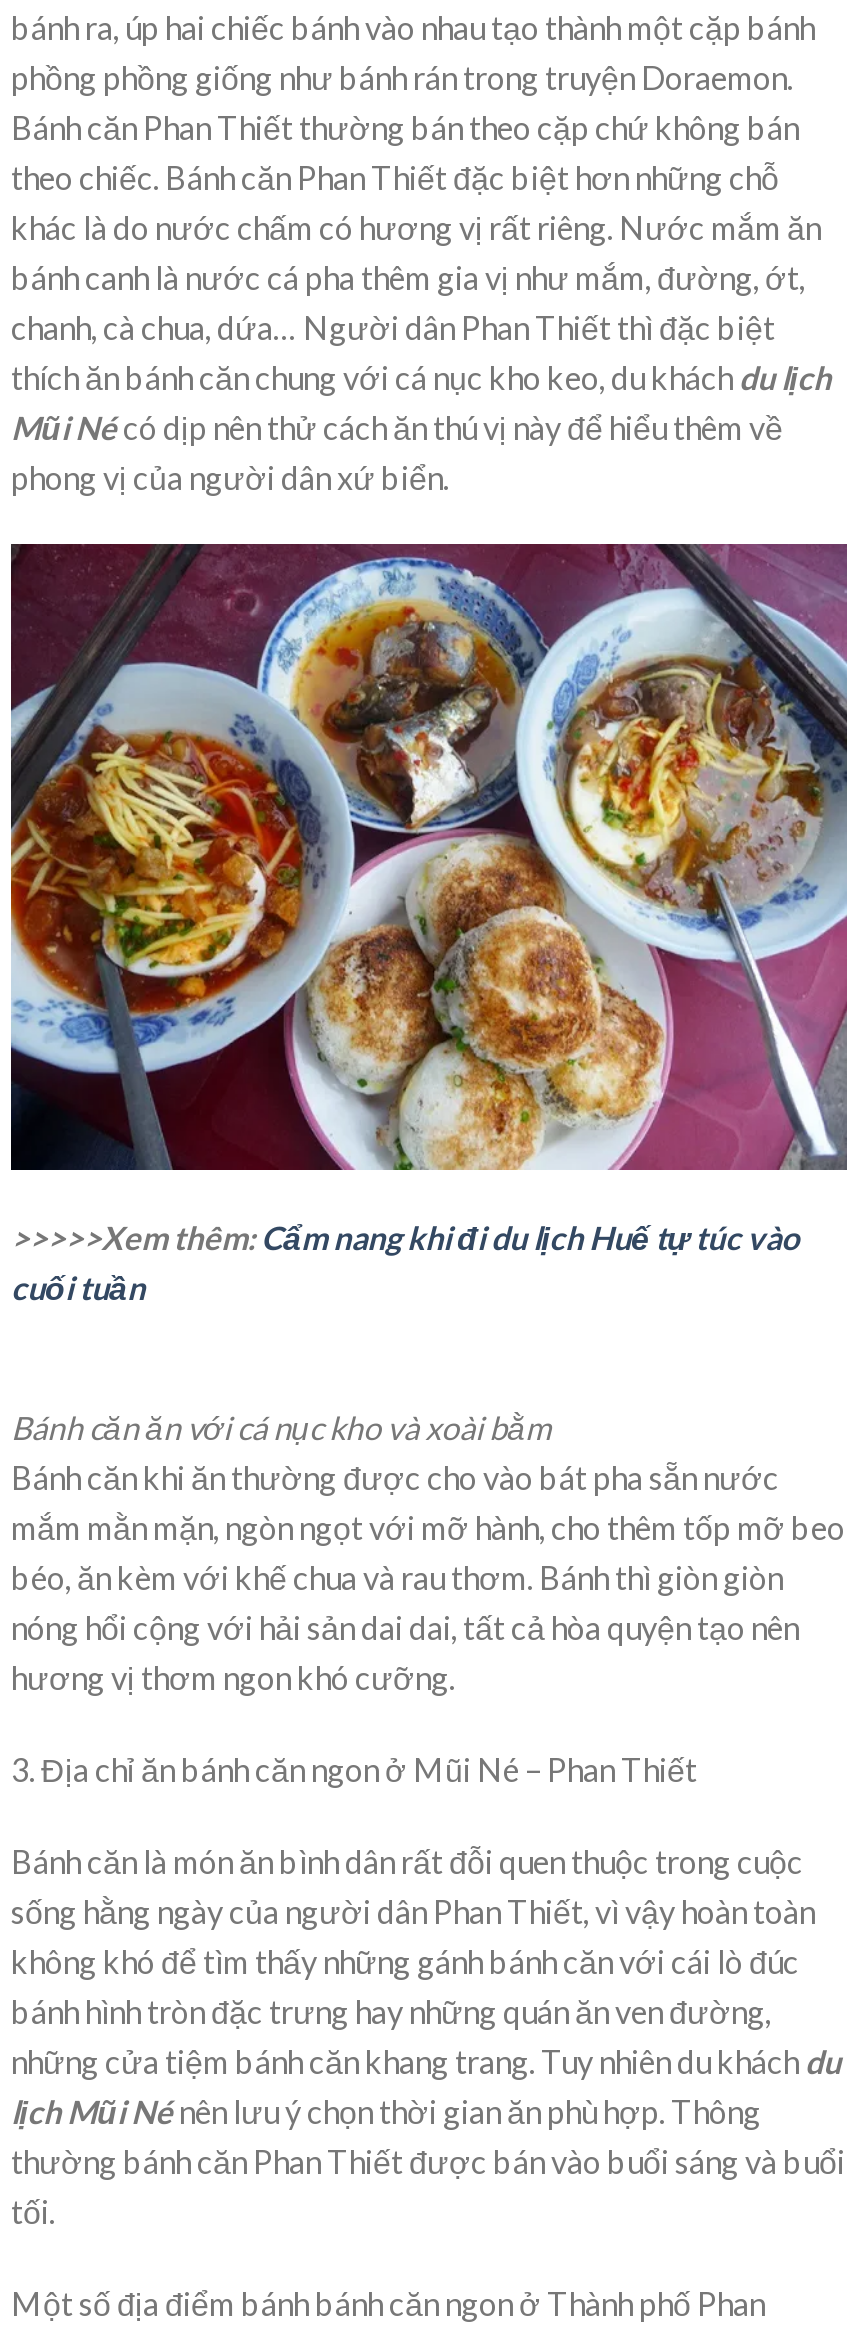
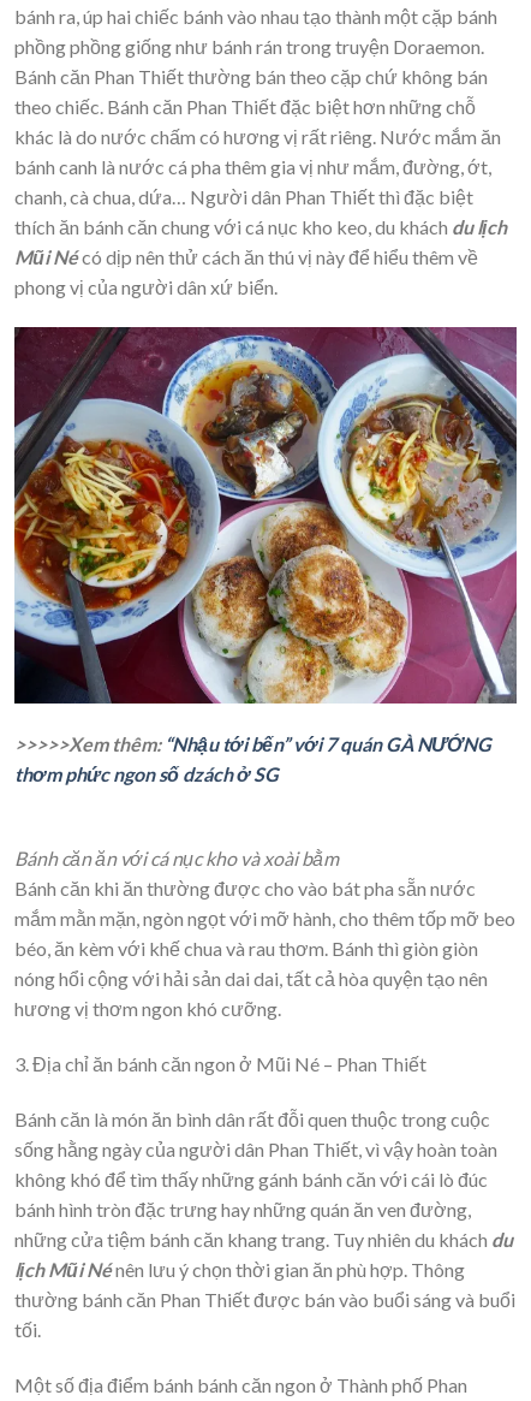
[11,1217,799,1305] >>>>>Xem thêm: Cẩm nang khi đi du lịch Huế tự túc vào | cuối tuần -> [14,732,491,785] >>>>>Xem thêm: “Nhậu tới bến” với 7 quán GÀ NƯỚNG | thơm phức ngon số dzách ở SG

